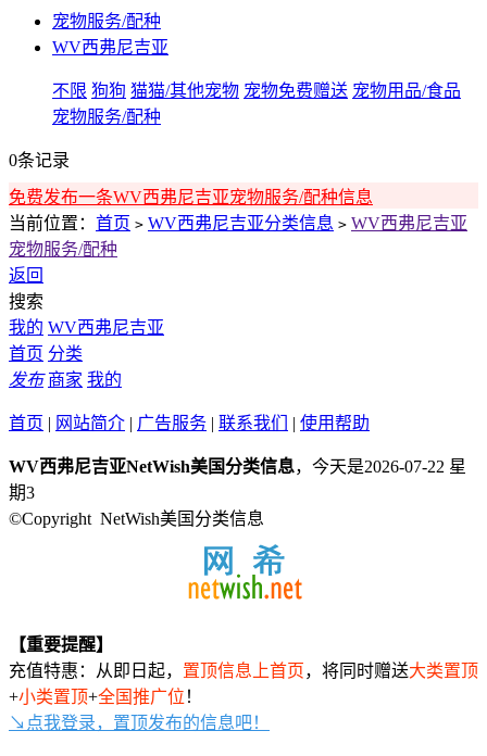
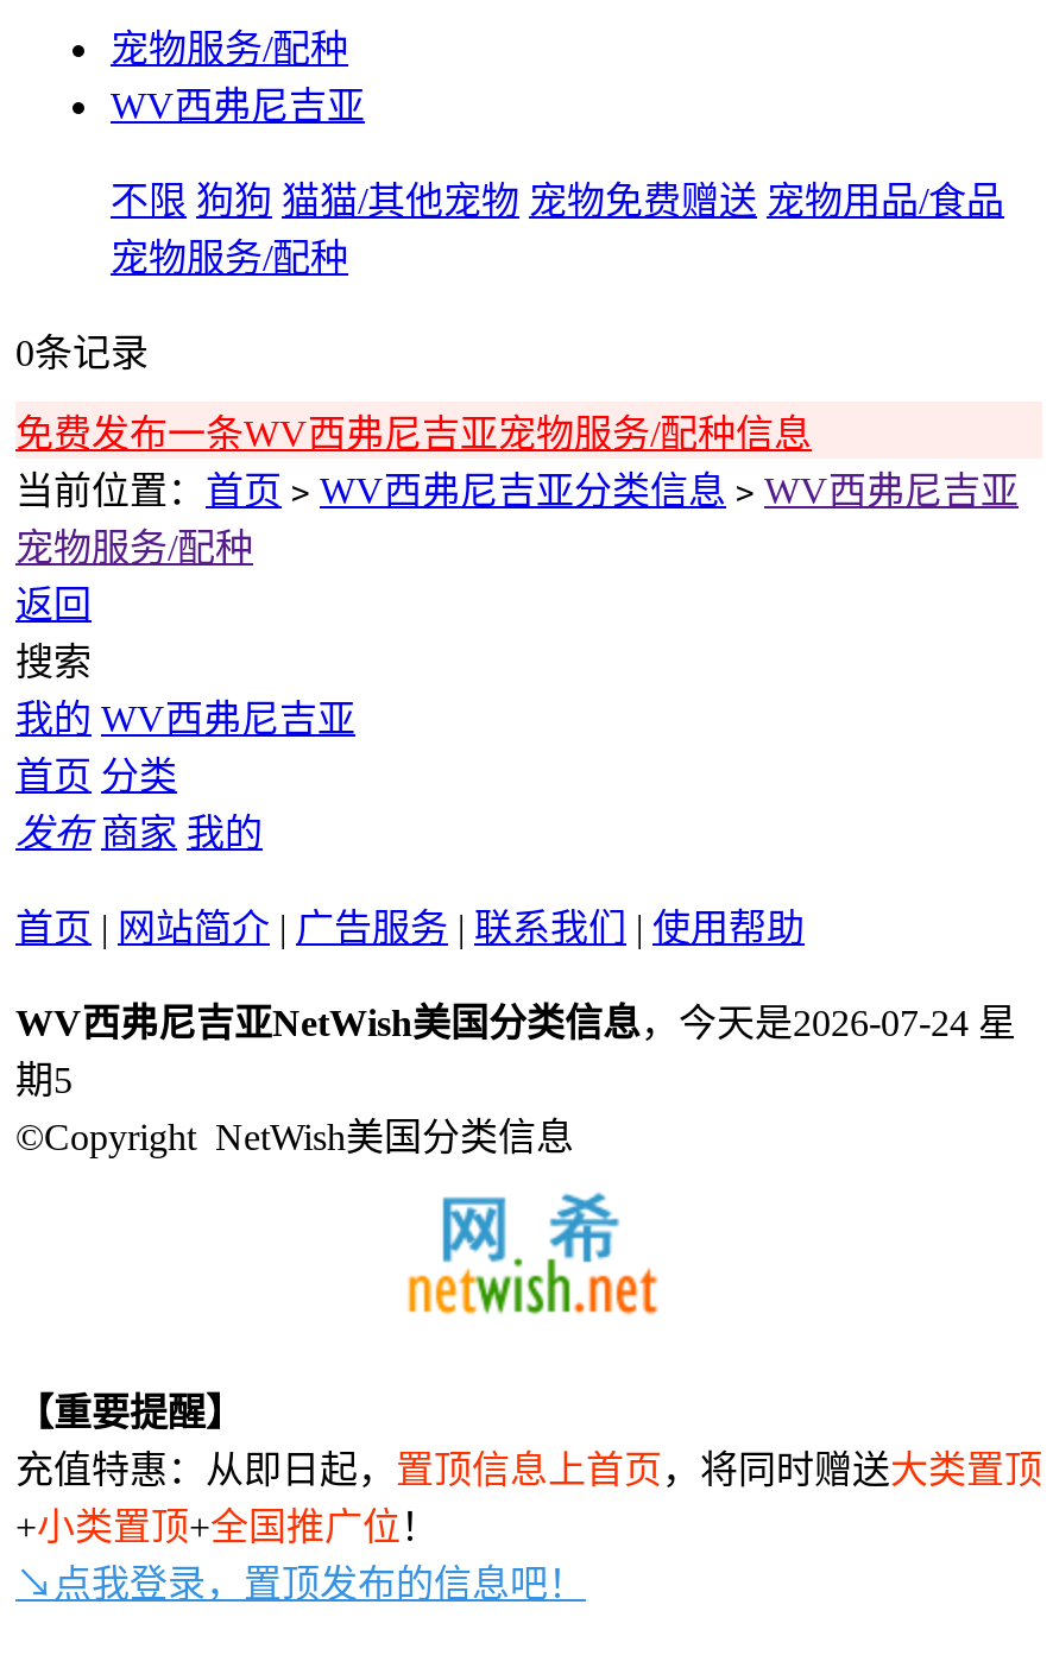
[9,457,466,476] WV西弗尼吉亚NetWish美国分类信息，今天是2026-07-22 星 -> [15,1003,1016,1043] WV西弗尼吉亚NetWish美国分类信息，今天是2026-07-24 星
[9,483,35,502] 期3 -> [15,1060,72,1100] 期5

